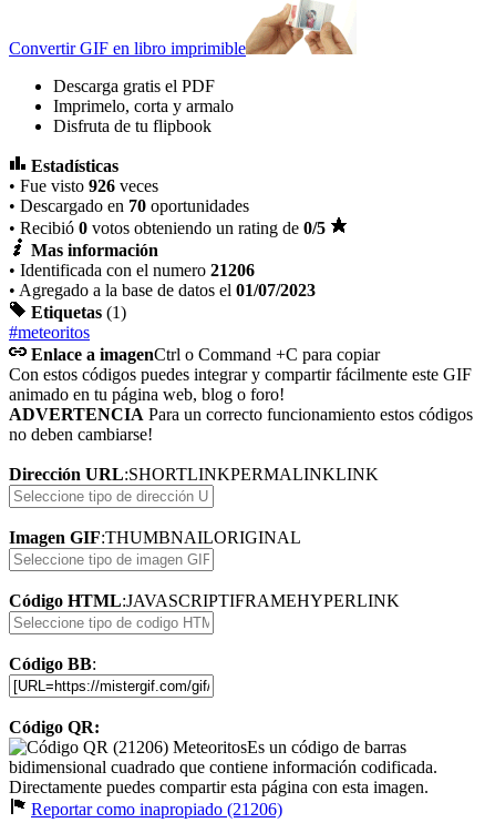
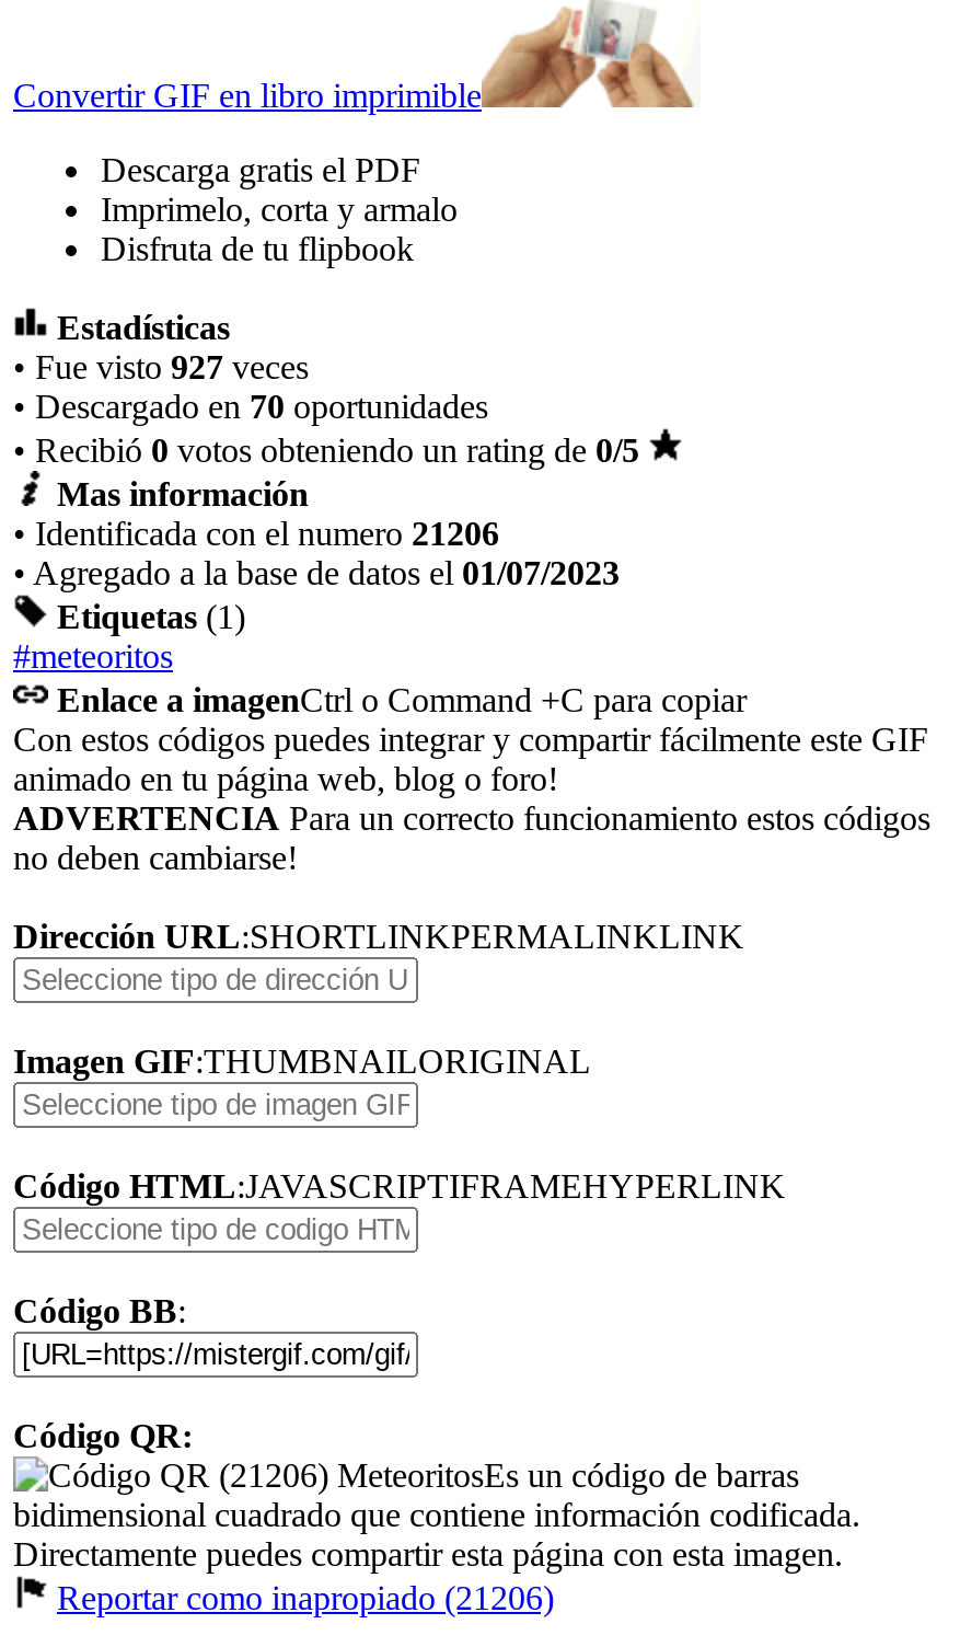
[9,176,158,195] • Fue visto 926 veces -> [13,348,309,385] • Fue visto 927 veces

